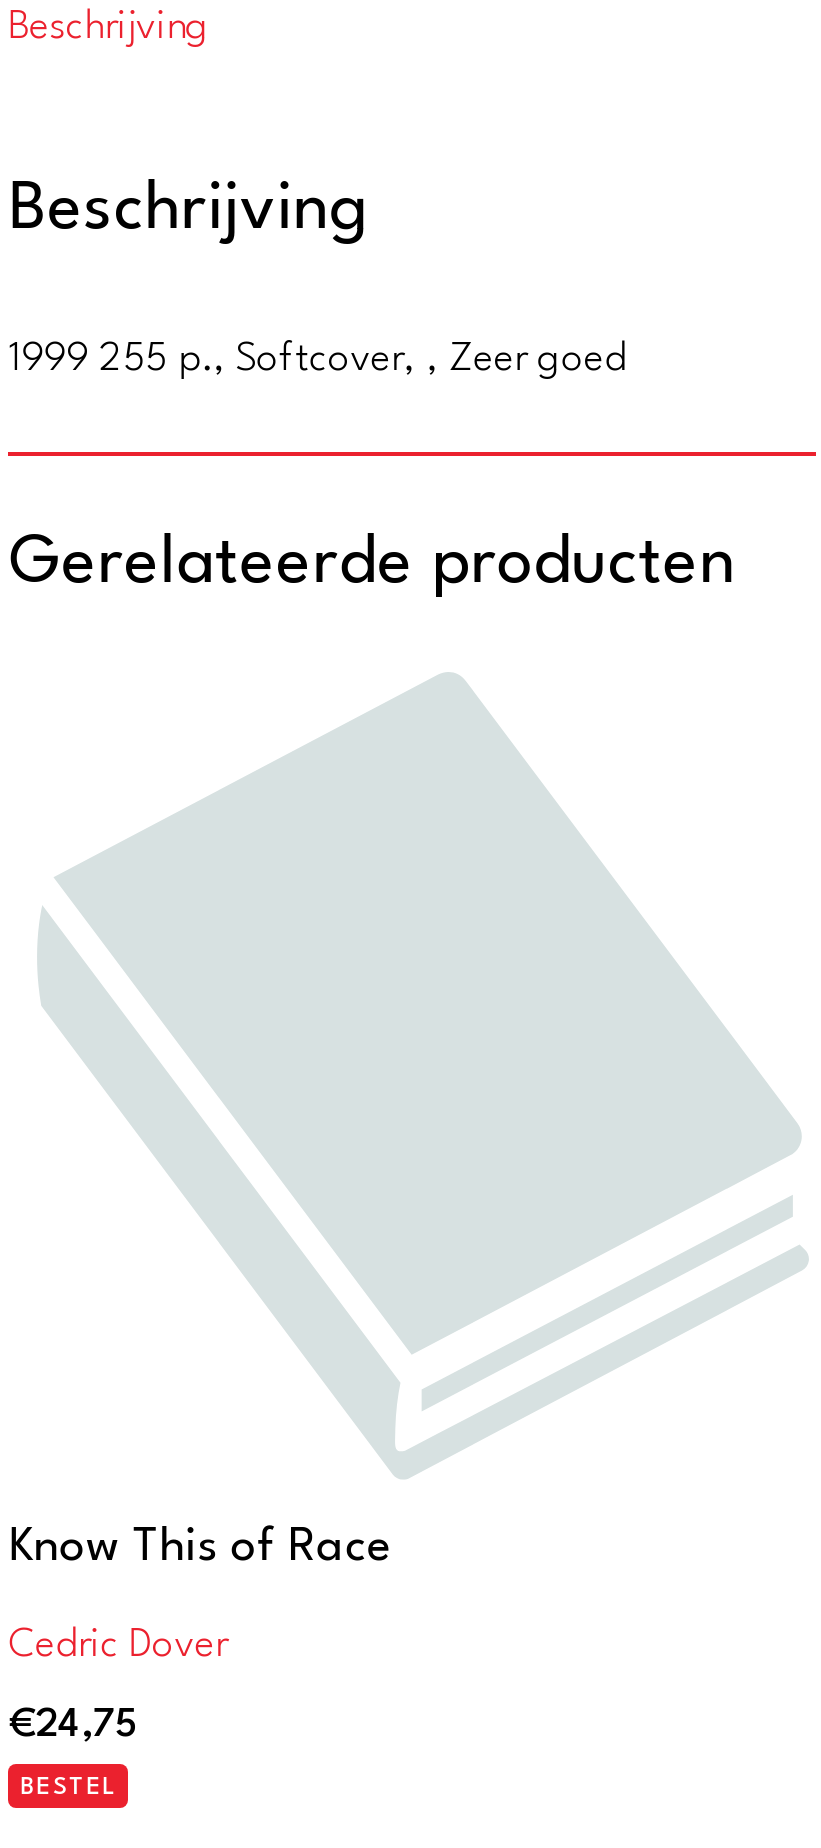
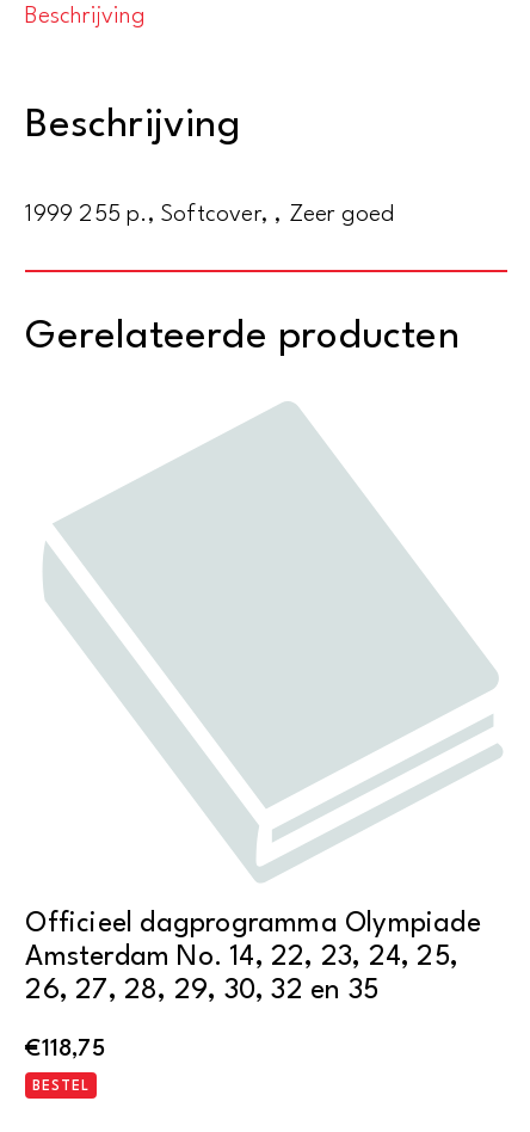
[9,1525,392,1745] Know This of Race | Cedric Dover | €24,75 -> [26,910,481,1062] Officieel dagprogramma Olympiade | Amsterdam No. 14, 22, 23, 24, 25, | 26, 27, 28, 29, 30, 32 en 35 | €118,75

